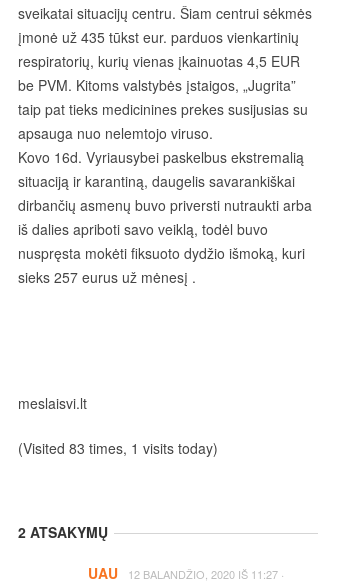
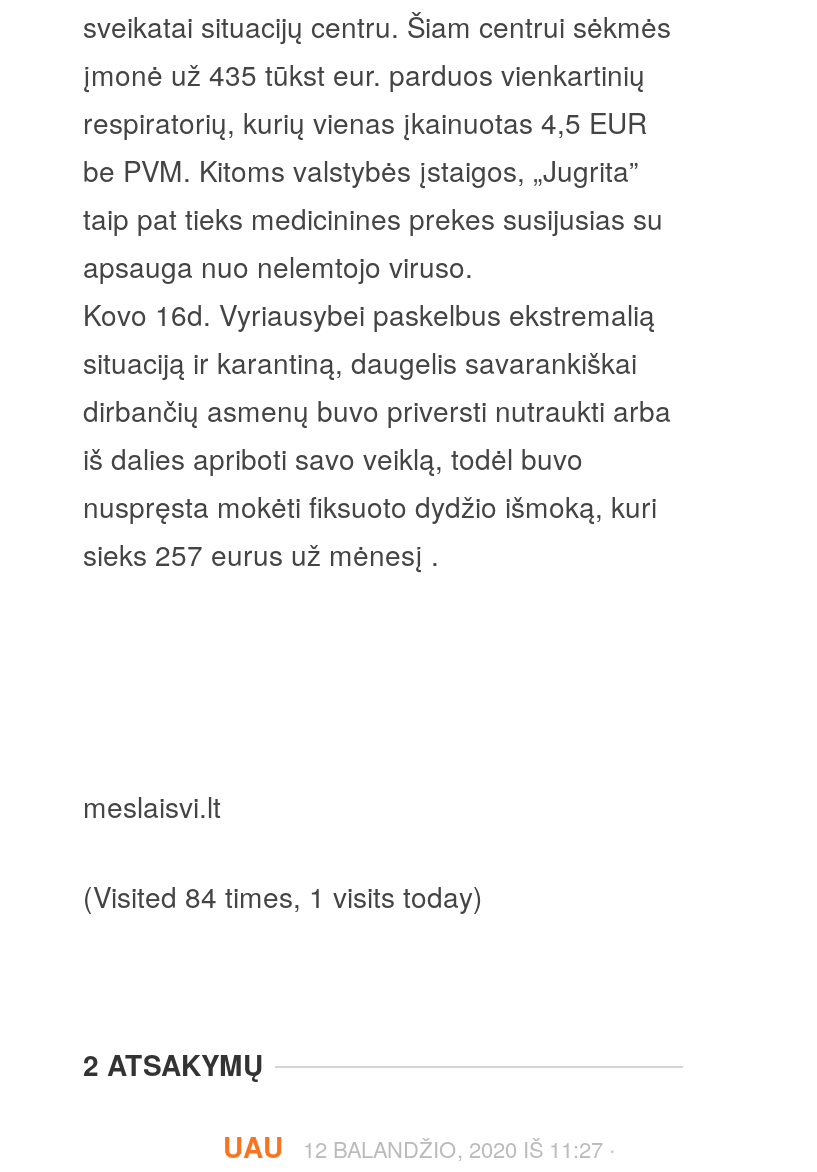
[18,438,218,458] (Visited 83 times, 1 visits today) -> [83,875,483,915] (Visited 84 times, 1 visits today)

